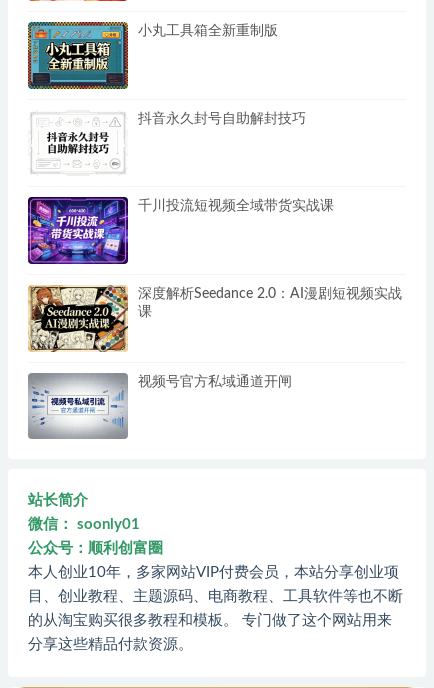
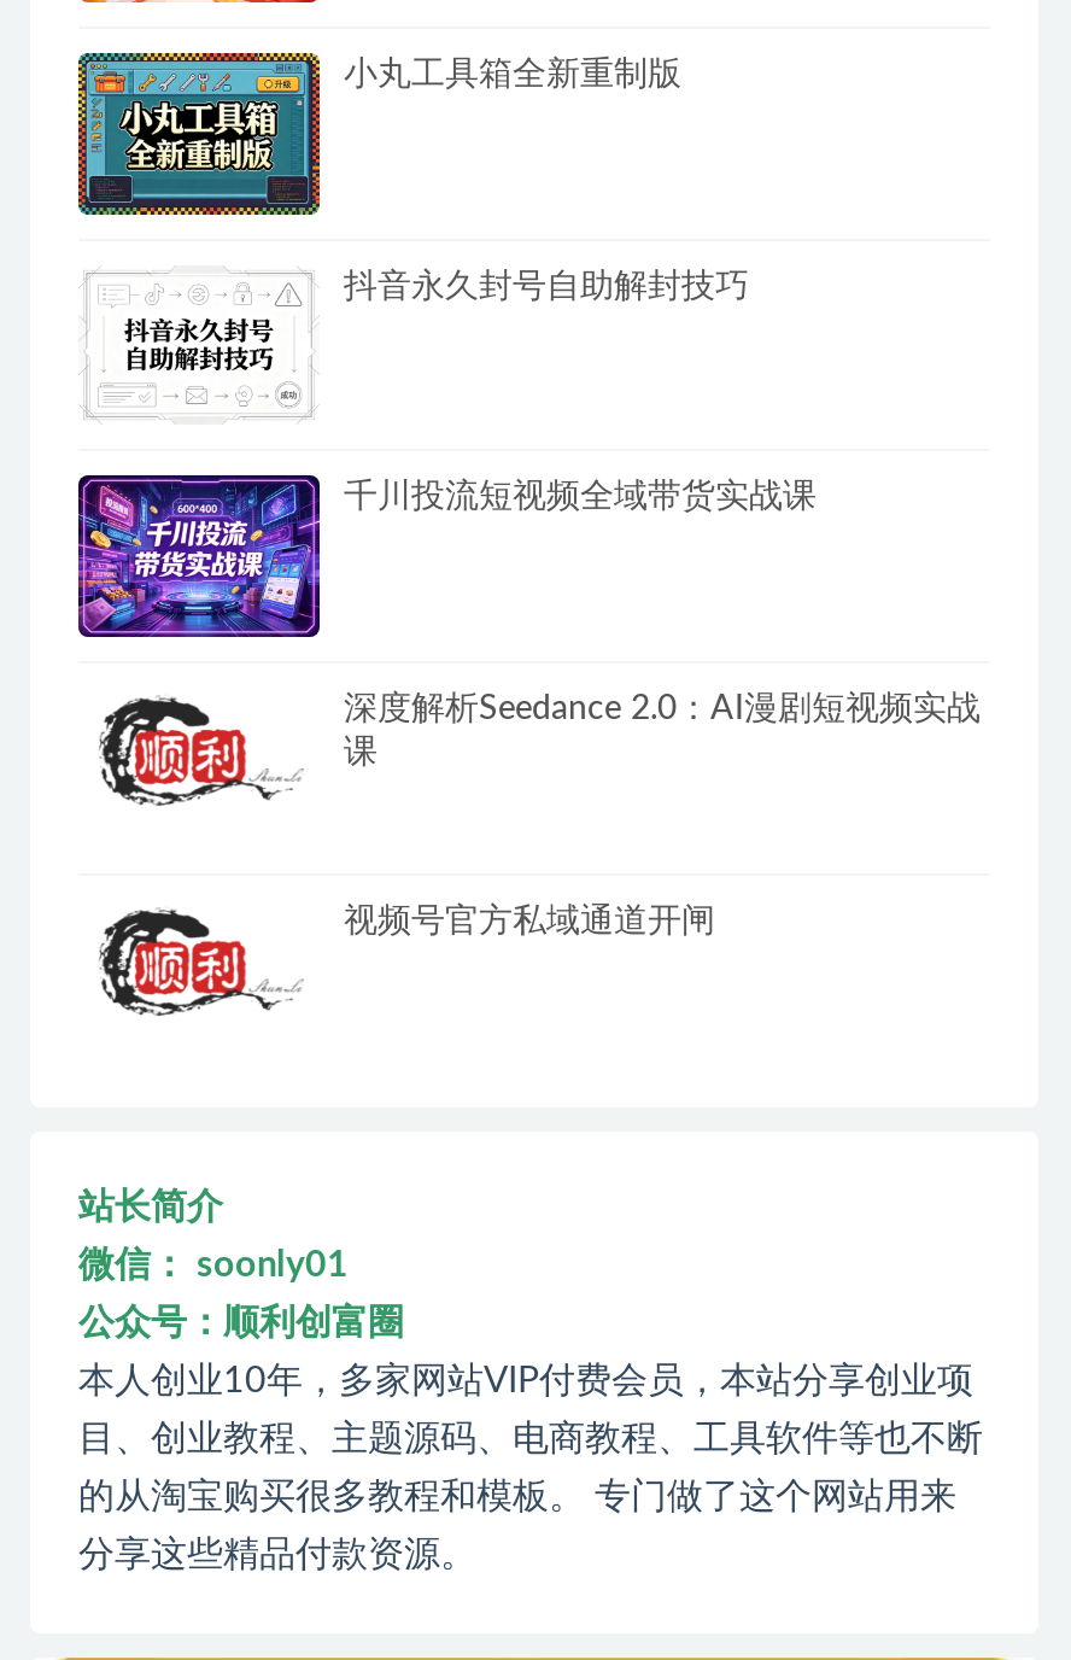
[27,284,129,353] [image] -> [78,688,320,849] [image]
[27,372,129,440] [image] -> [78,900,320,1059] [image]

